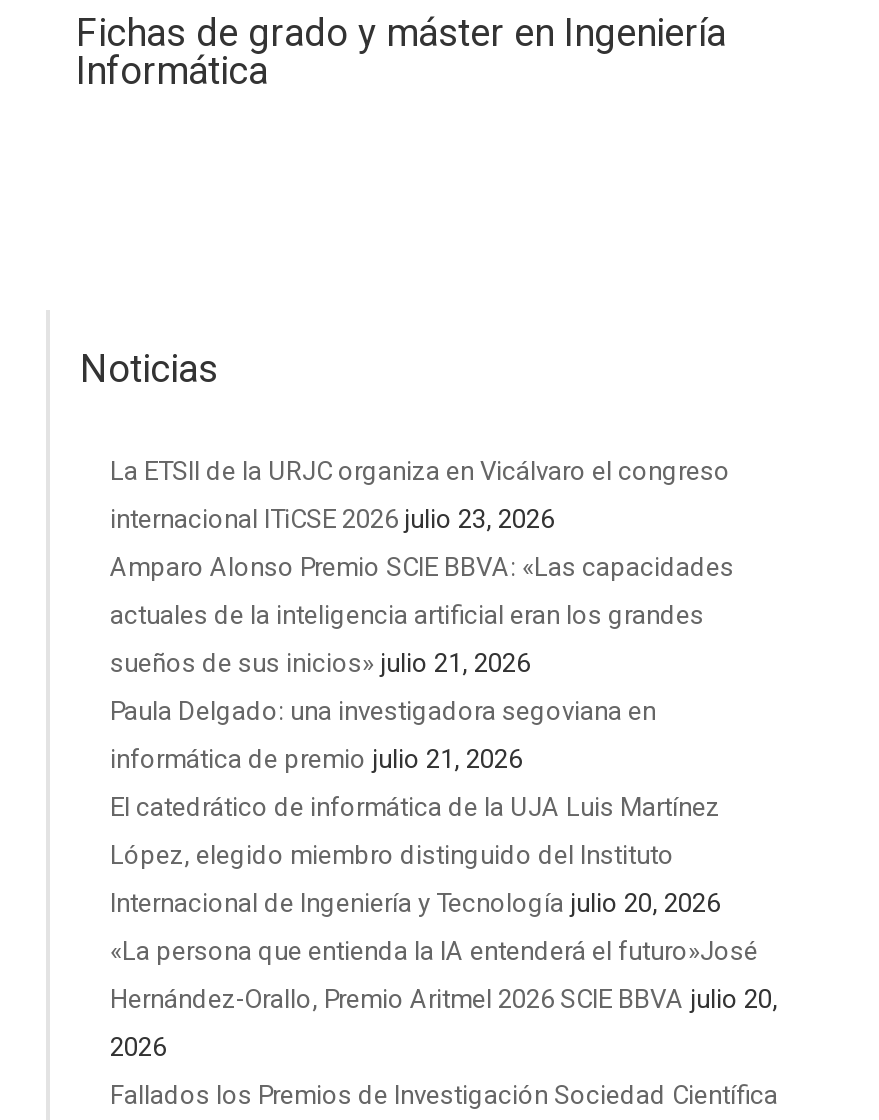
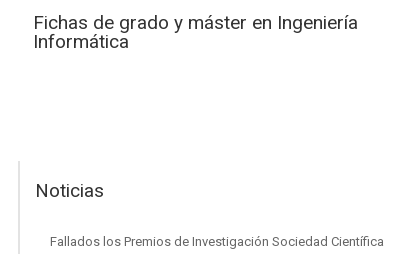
[110,456,778,1062] La ETSII de la URJC organiza en Vicálvaro el congreso | internacional ITiCSE 2026 julio 23, 2026 | Amparo Alonso Premio SCIE BBVA: «Las capacidades | actuales de la inteligencia artificial eran los grandes | sueños de sus inicios» julio 21, 2026 | Paula Delgado: una investigadora segoviana en | informática de premio julio 21, 2026 | El catedrático de informática de la UJA Luis Martínez | López, elegido miembro distinguido del Instituto | Internacional de Ingeniería y Tecnología julio 20, 2026 | «La persona que entienda la IA entenderá el futuro»José | Hernández-Orallo, Premio Aritmel 2026 SCIE BBVA julio 20, | 2026 -> none

